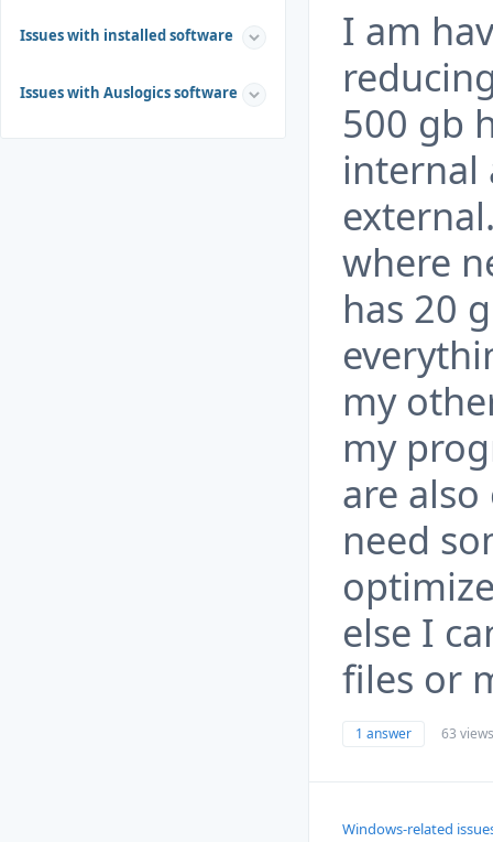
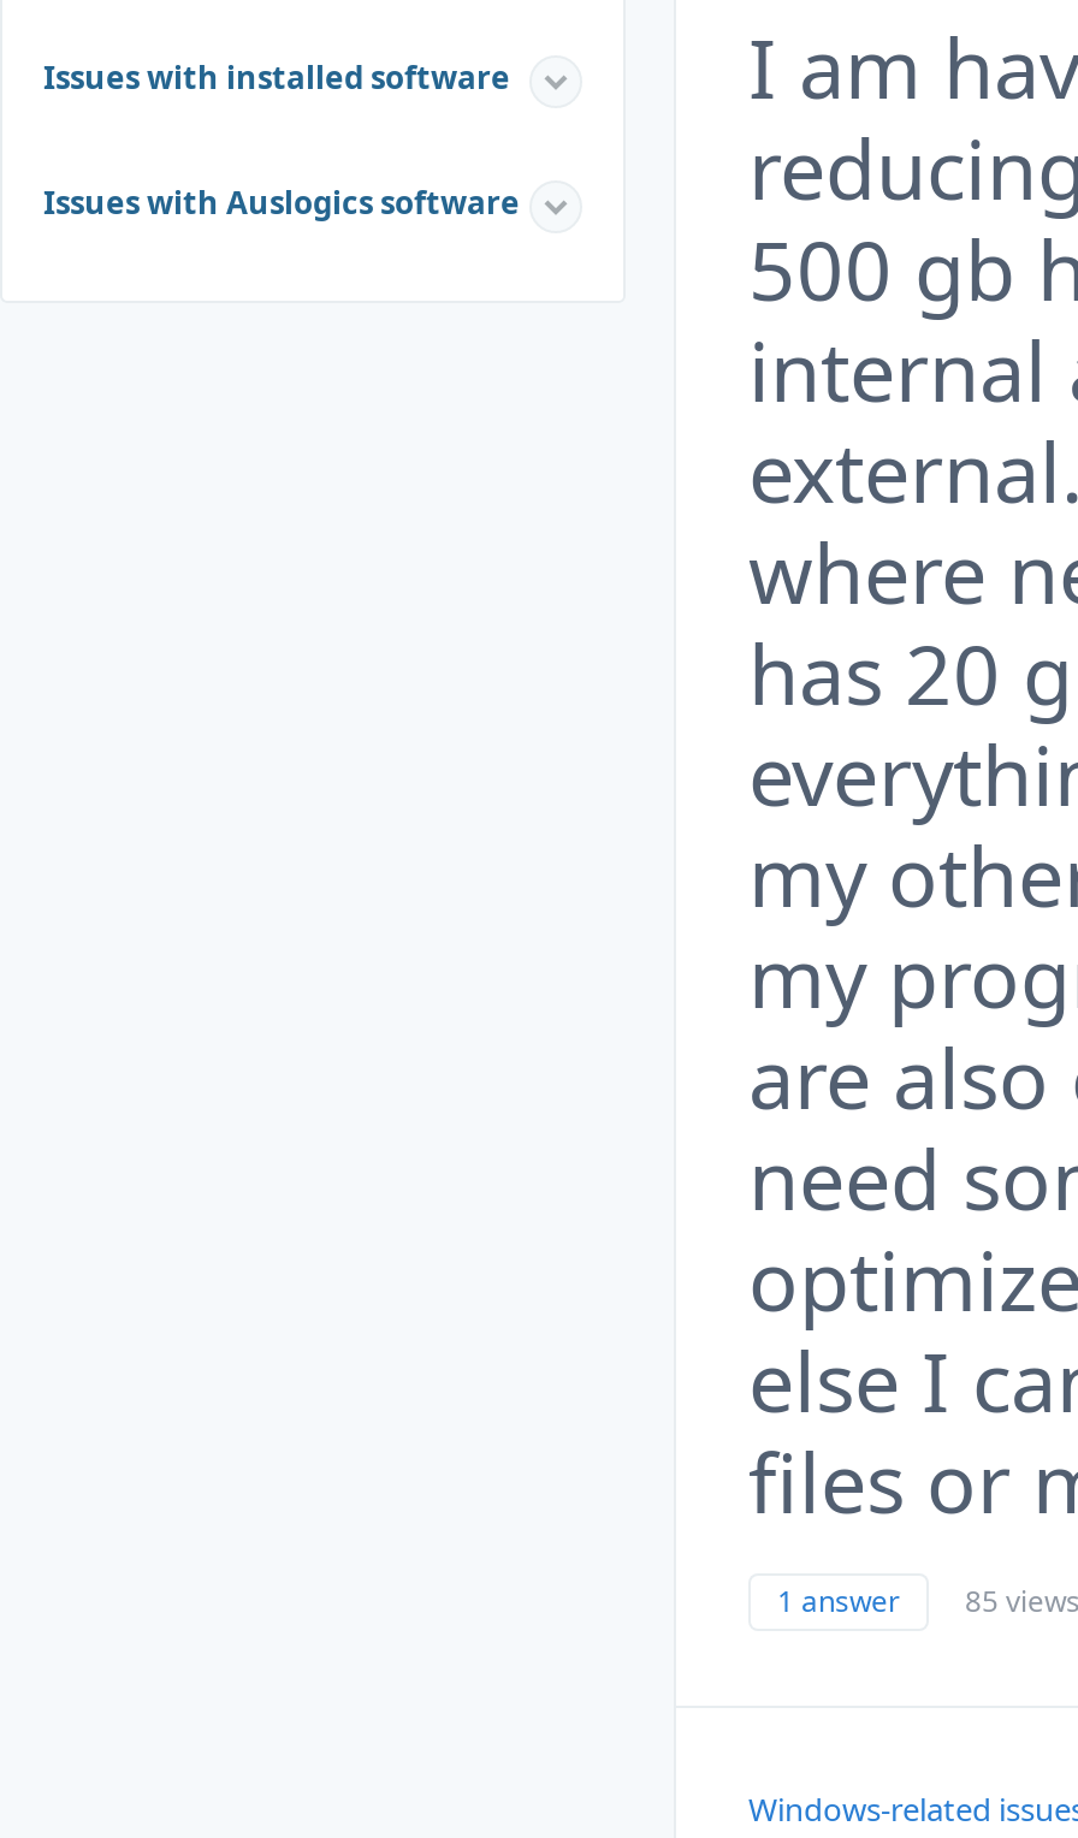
[355,724,493,743] 1 answer 63 views -> [777,1581,1078,1621] 1 answer 85 views

